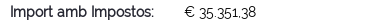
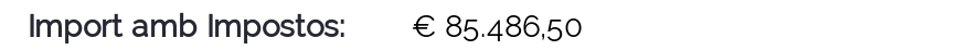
[10,4,256,20] Import amb Impostos: € 35.351,38 -> [28,8,584,43] Import amb Impostos: € 85.486,50

